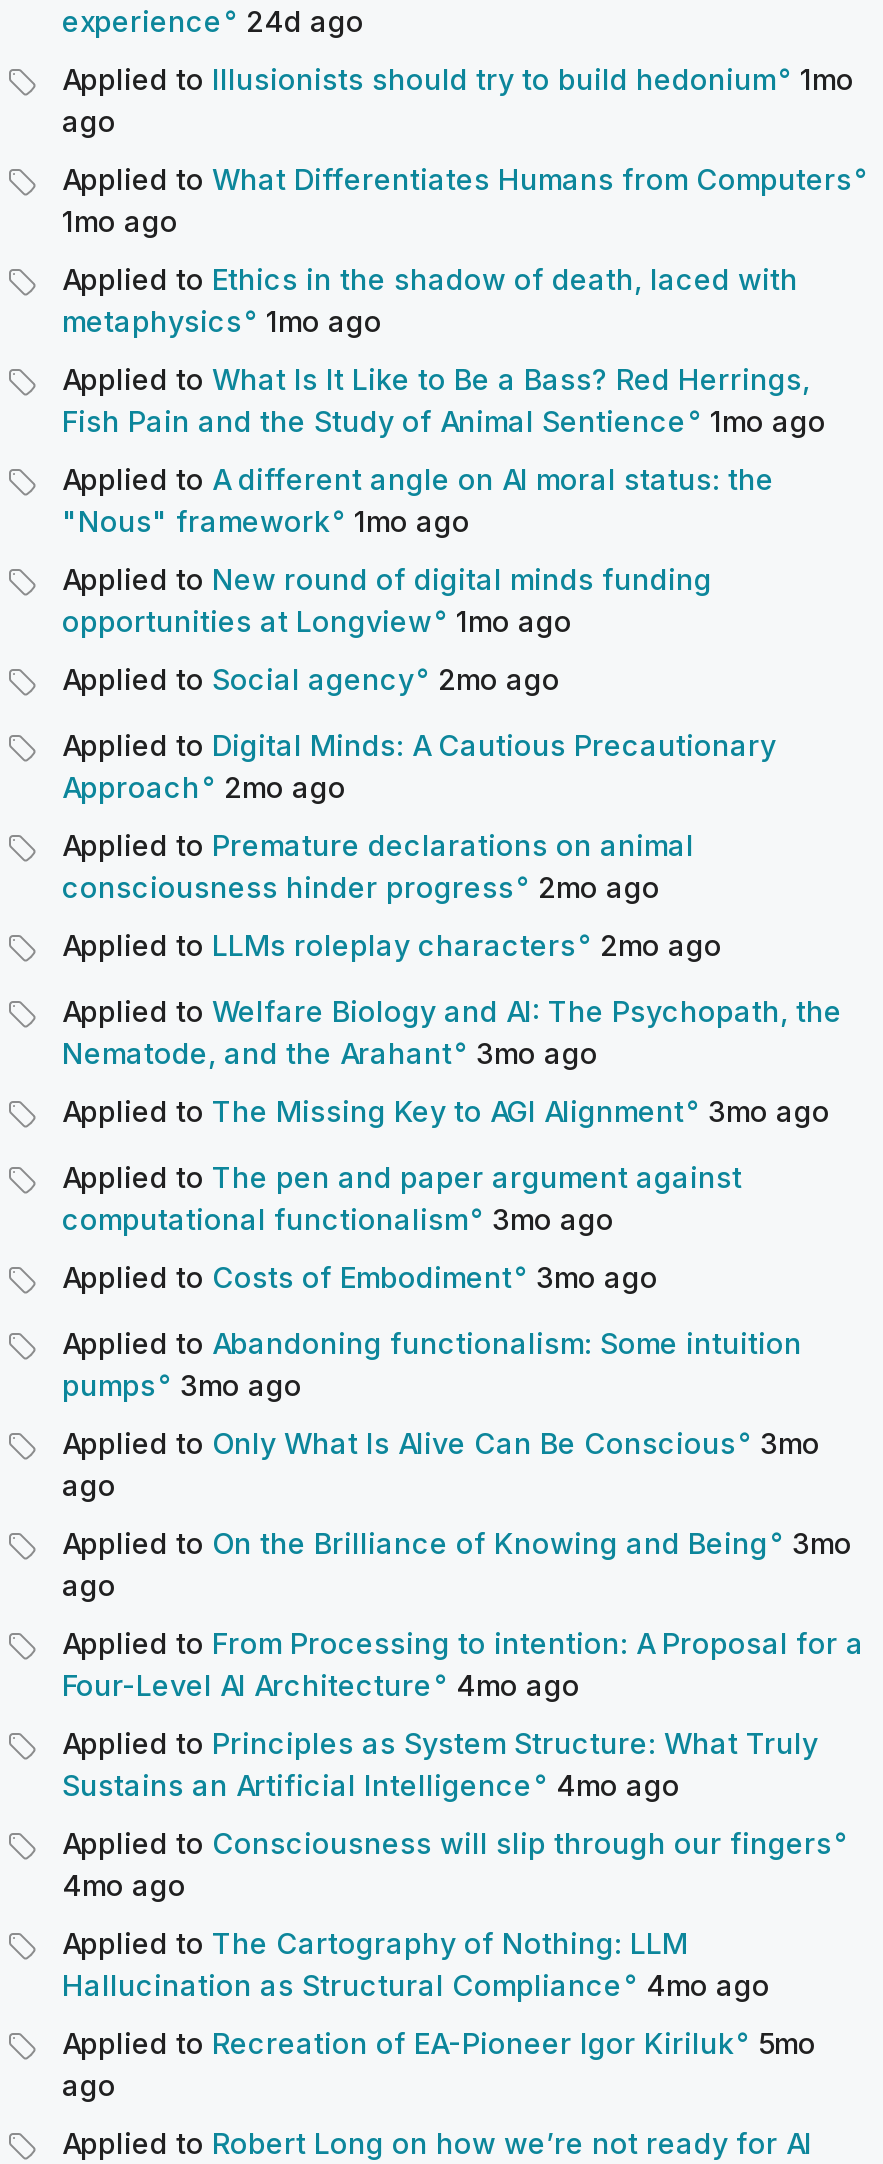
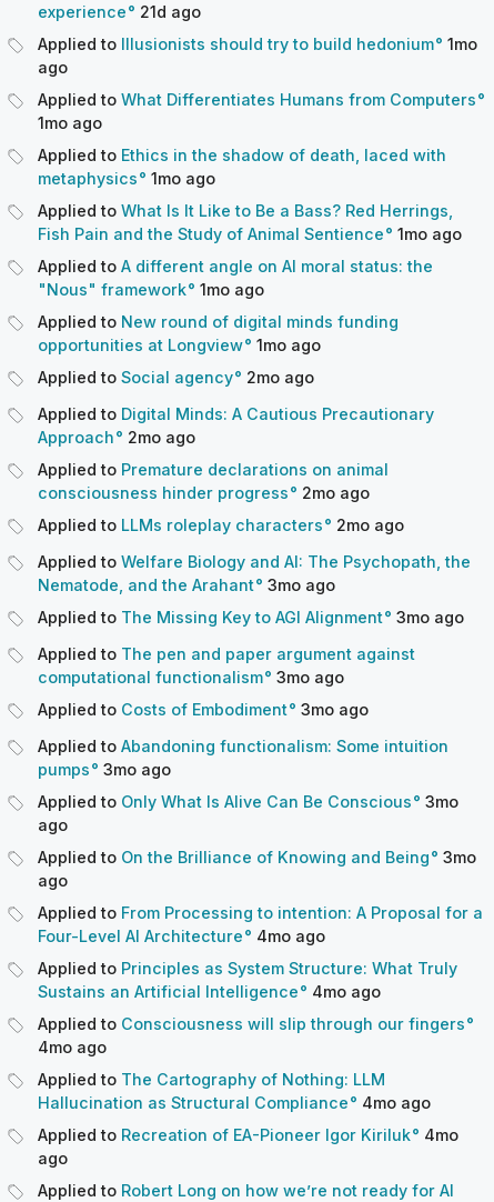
[62,4,364,38] experience 24d ago -> [38,2,201,21] experience 21d ago
[62,2026,816,2060] Applied to Recreation of EA-Pioneer Igor Kiriluk 5mo -> [38,1125,458,1144] Applied to Recreation of EA-Pioneer Igor Kiriluk 4mo

